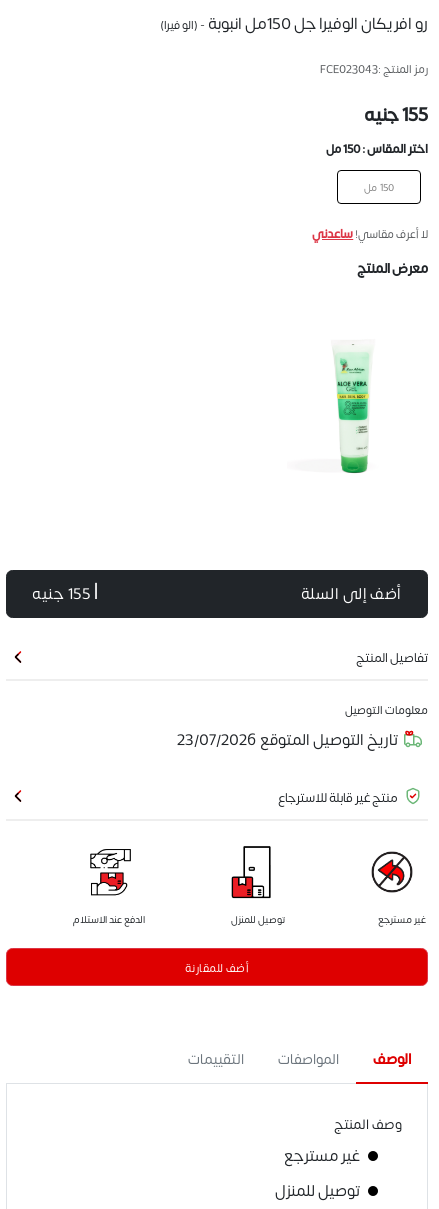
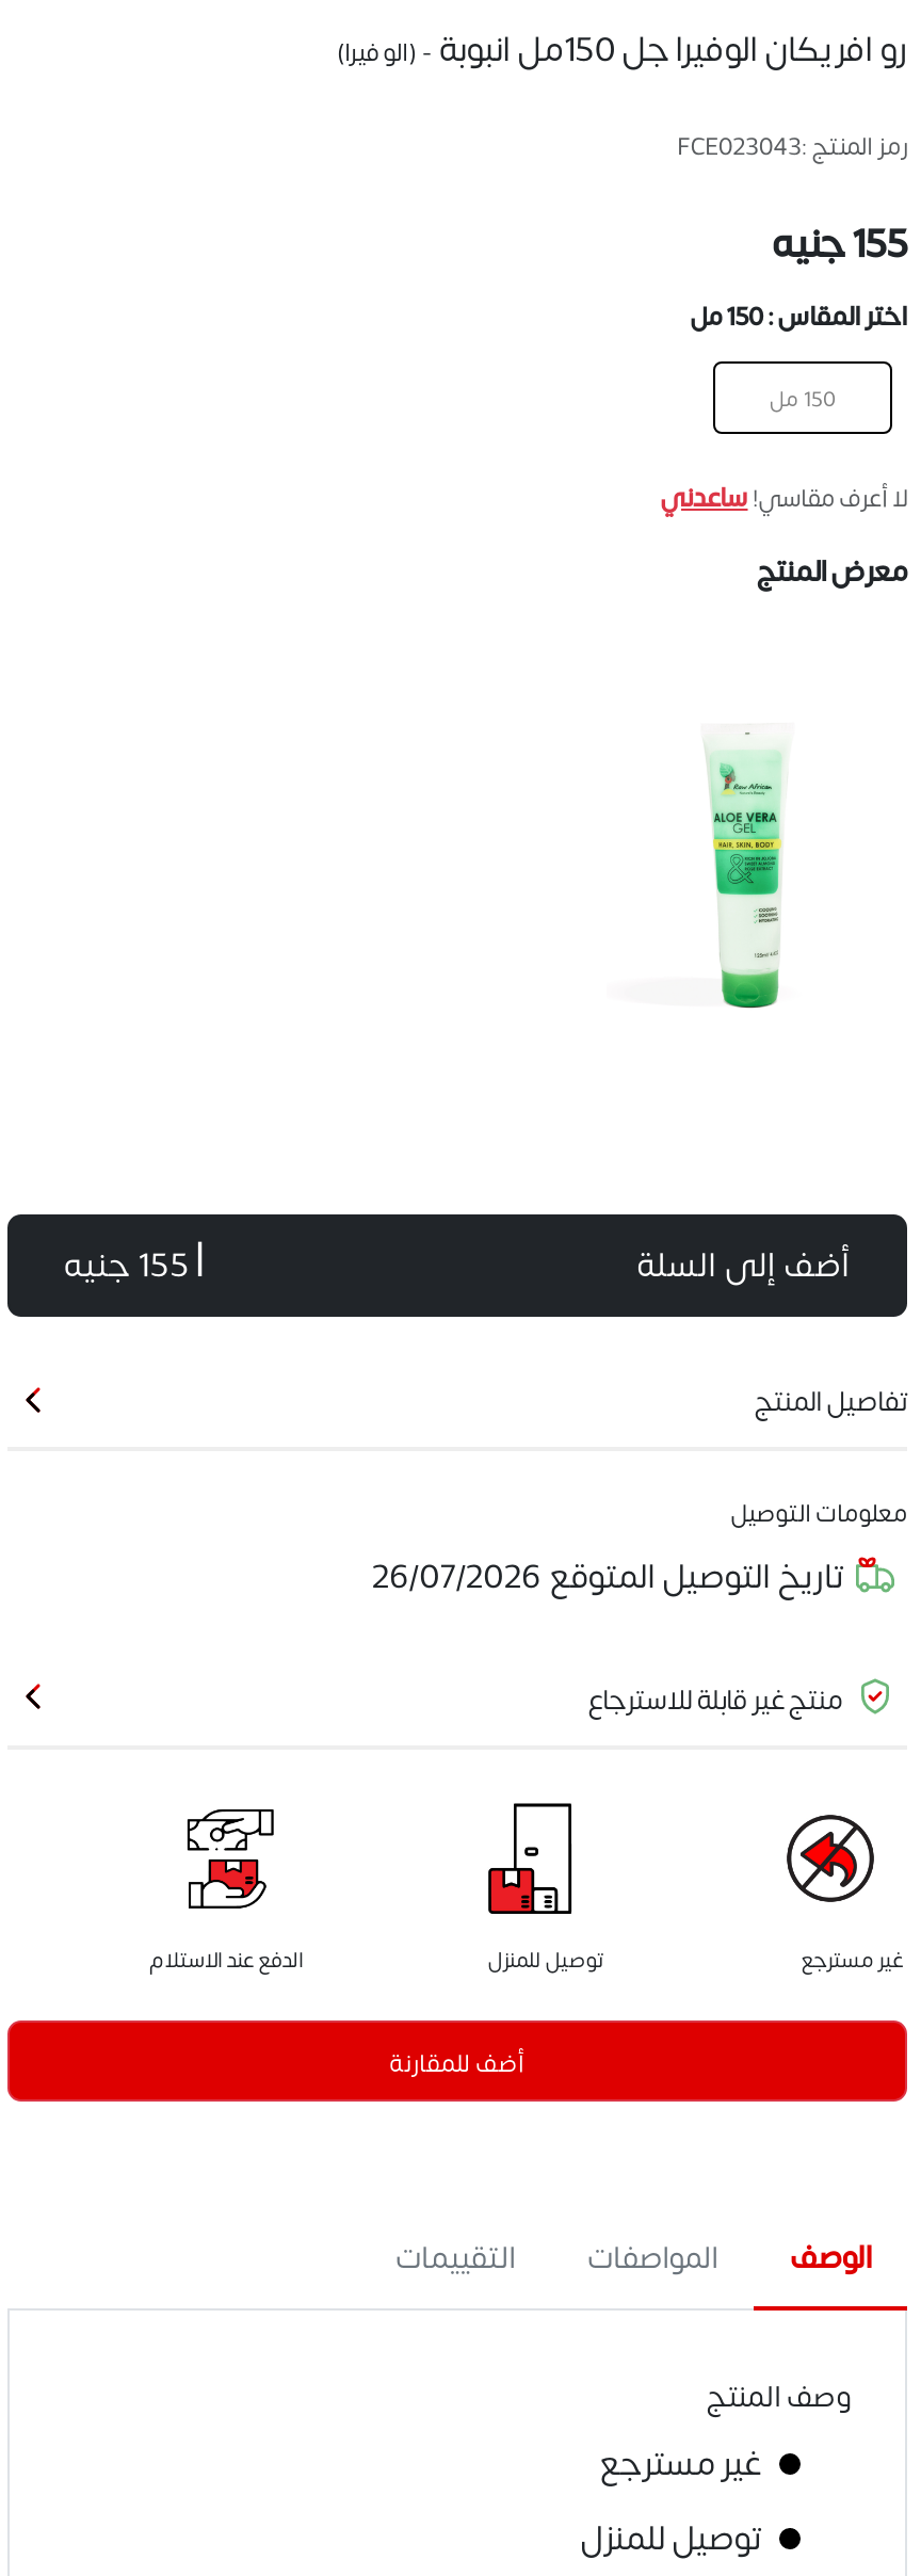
[177,725,398,753] تاريخ التوصيل المتوقع 23/07/2026 -> [372,1544,844,1604] تاريخ التوصيل المتوقع 26/07/2026

